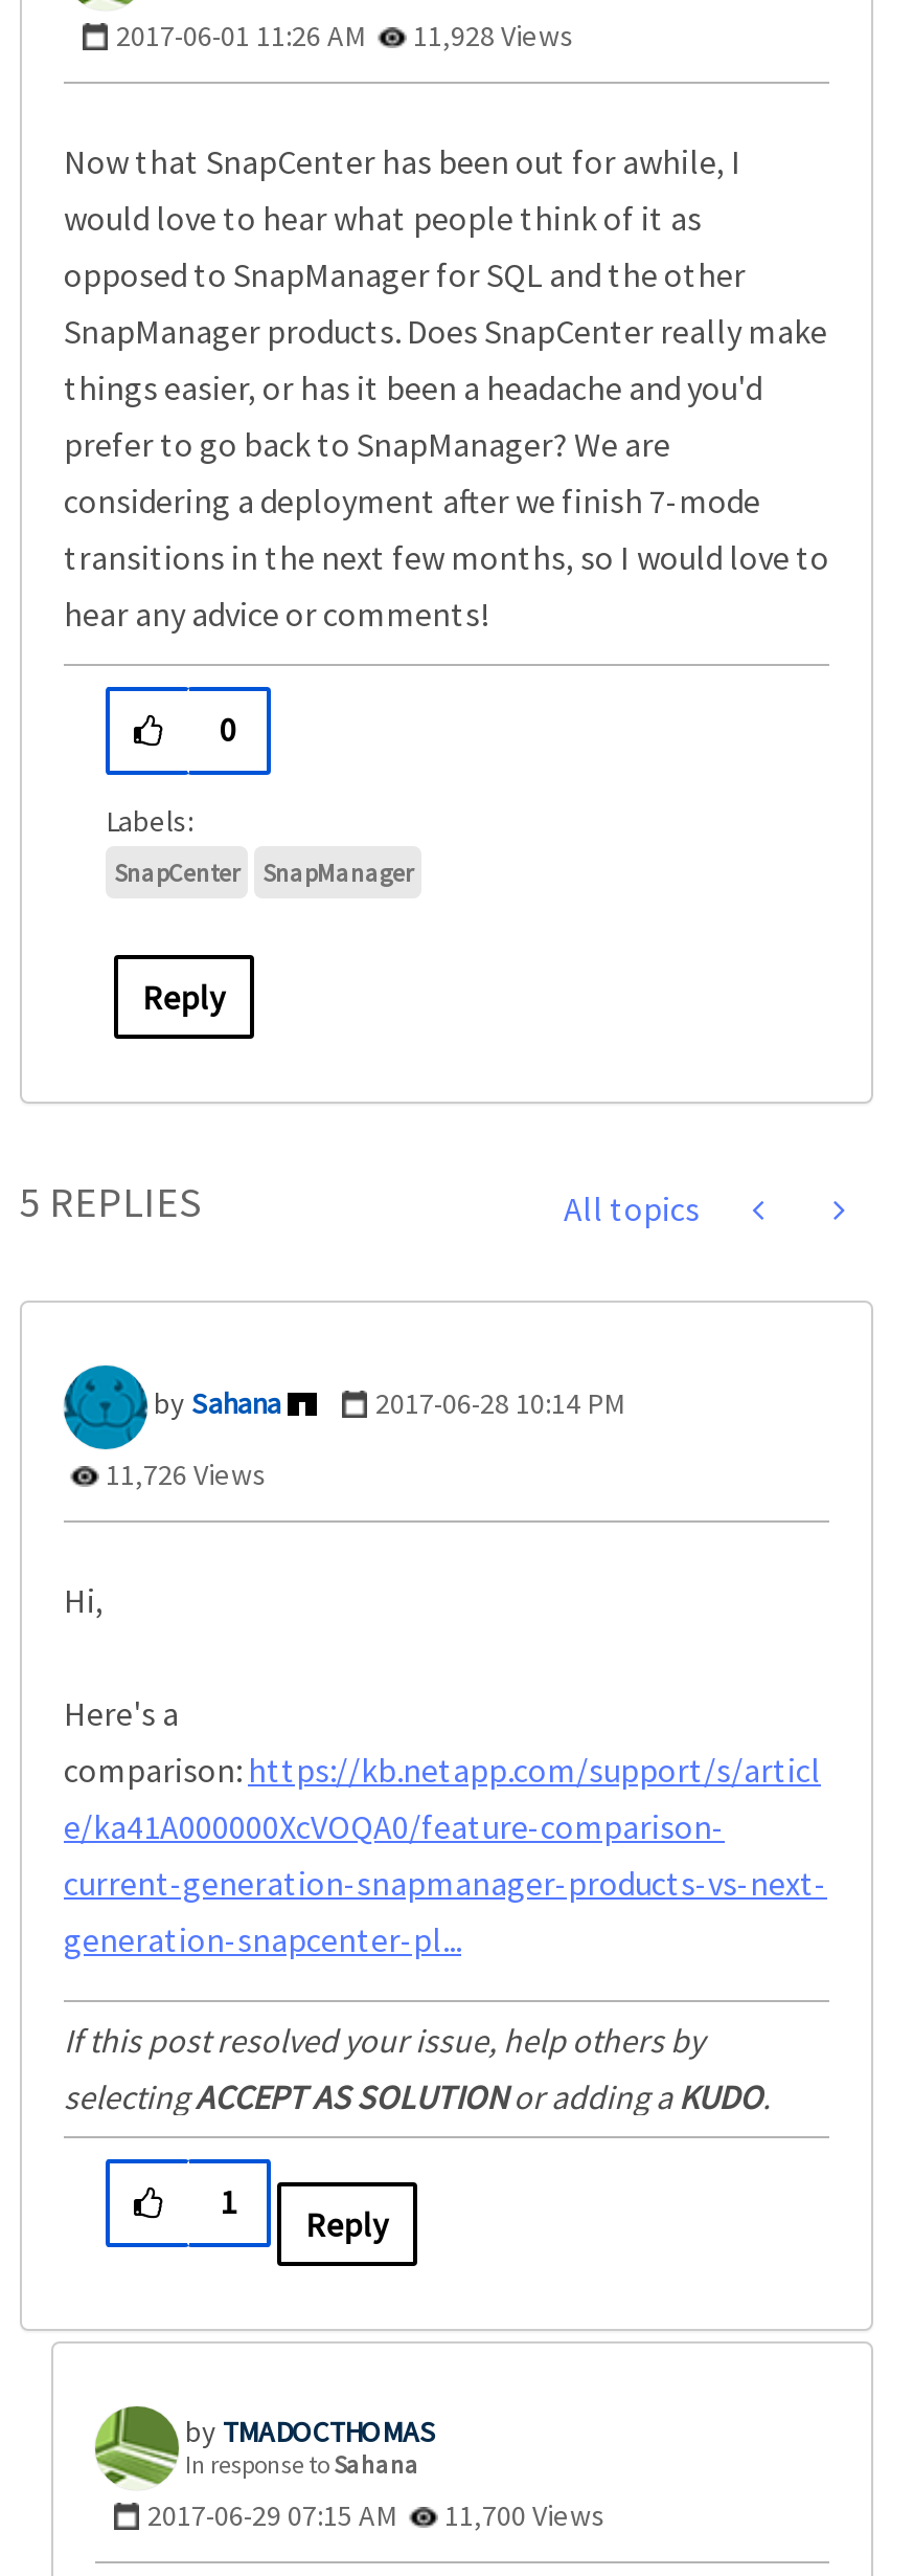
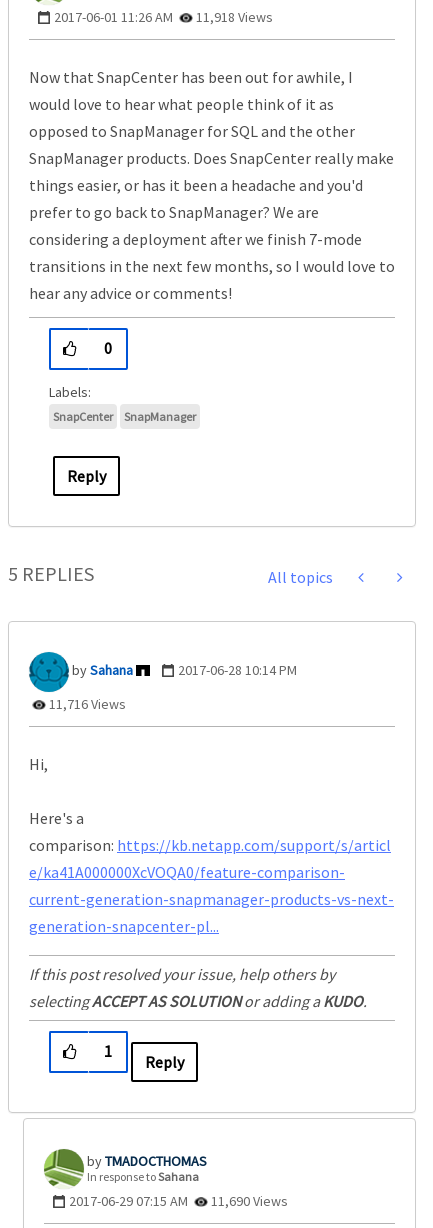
[116,17,574,54] 2017-06-01 11:26 AM 11,928 Views -> [54,8,273,26] 2017-06-01 11:26 AM 11,918 Views
[99,1456,267,1493] 11,726 Views -> [46,695,126,713] 11,716 Views
[147,2496,605,2534] 2017-06-29 07:15 AM 11,700 Views -> [69,1192,288,1210] 2017-06-29 07:15 AM 11,690 Views

